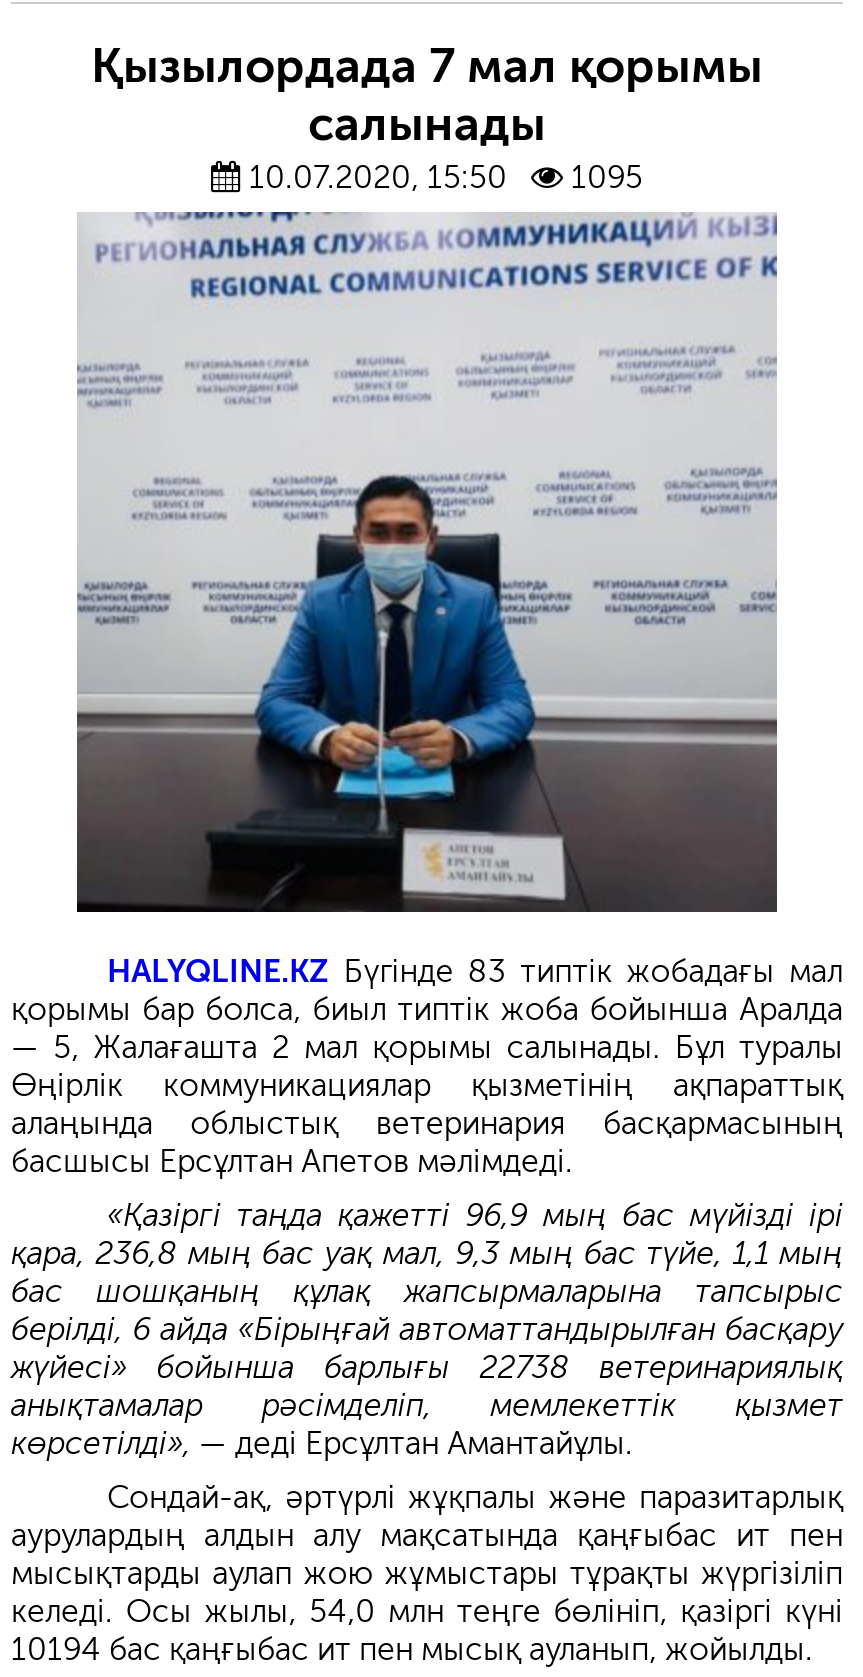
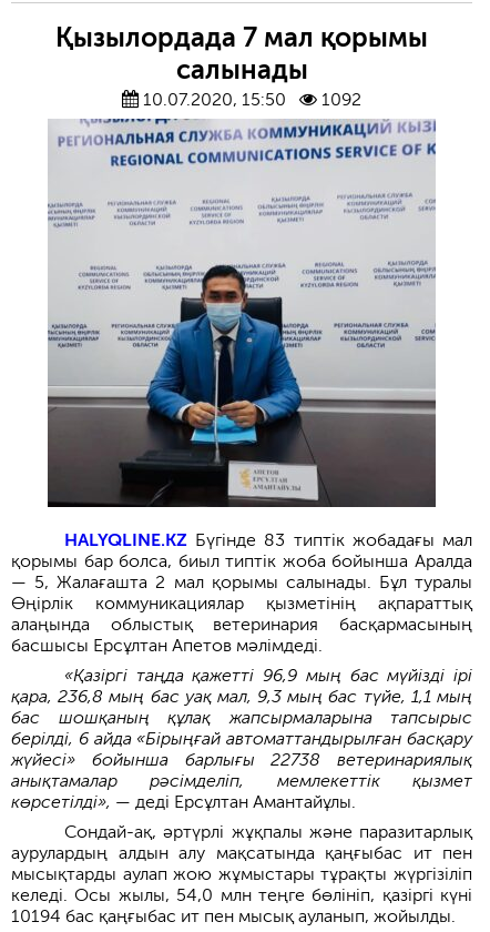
[241,158,643,196] 10.07.2020, 15:50 1095 -> [139,89,361,110] 10.07.2020, 15:50 1092

